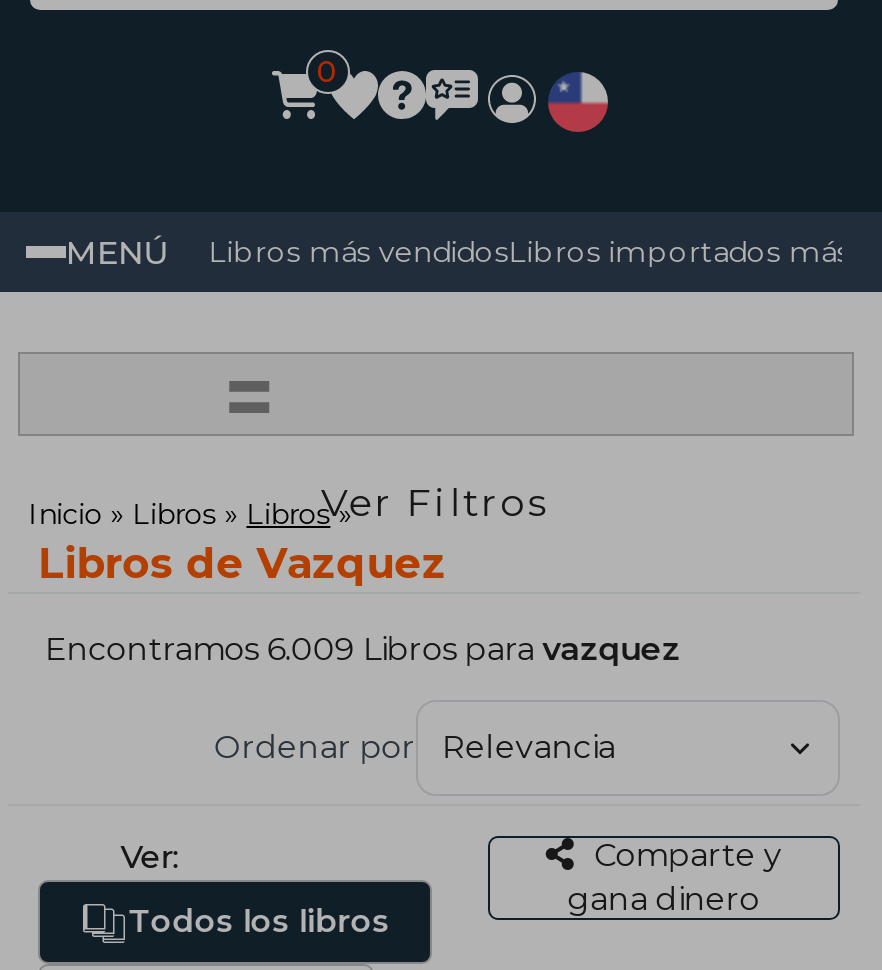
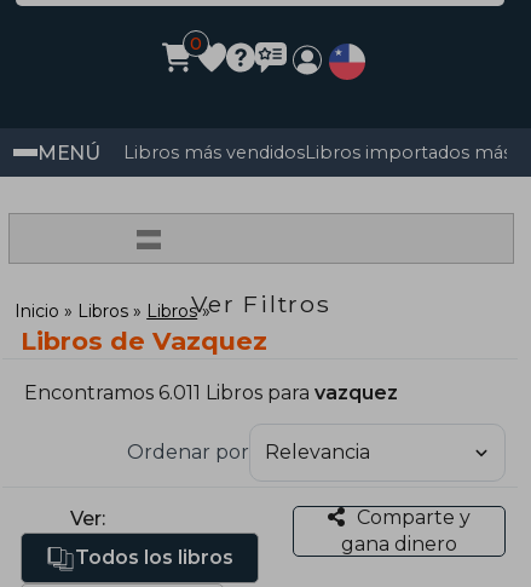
[44,631,680,669] Encontramos 6.009 Libros para vazquez -> [24,382,398,405] Encontramos 6.011 Libros para vazquez

